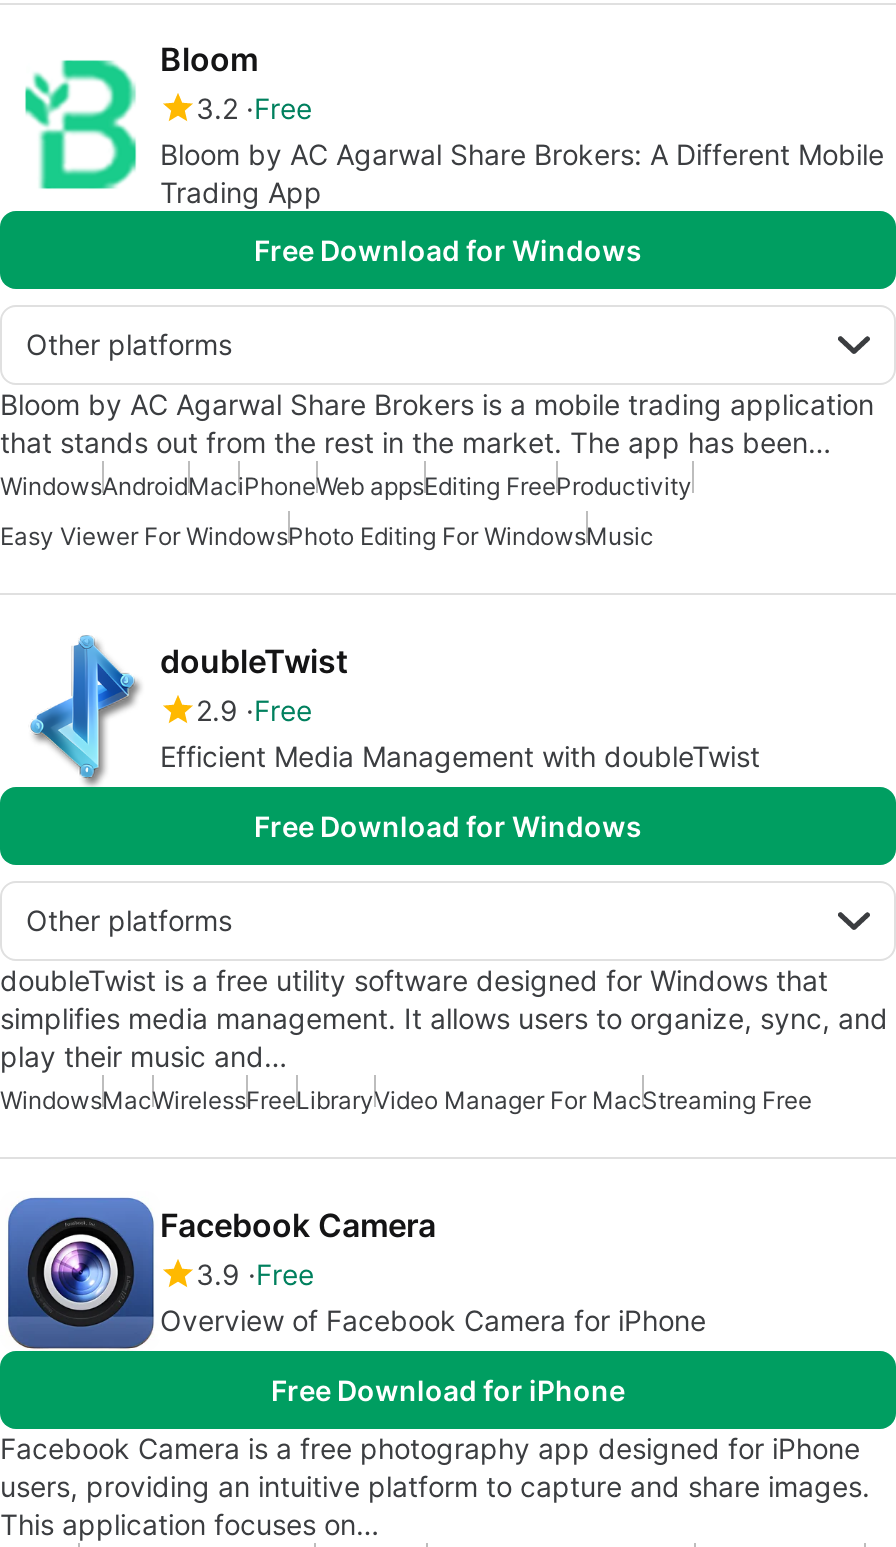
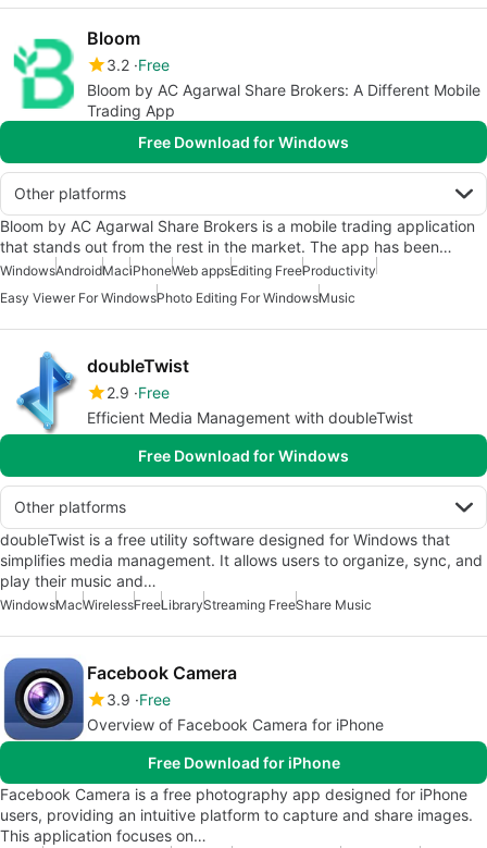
[0,1085,812,1115] WindowsMacWirelessFreeLibraryVideo Manager For MacStreaming Free -> [0,597,372,613] WindowsMacWirelessFreeLibraryStreaming FreeShare Music

